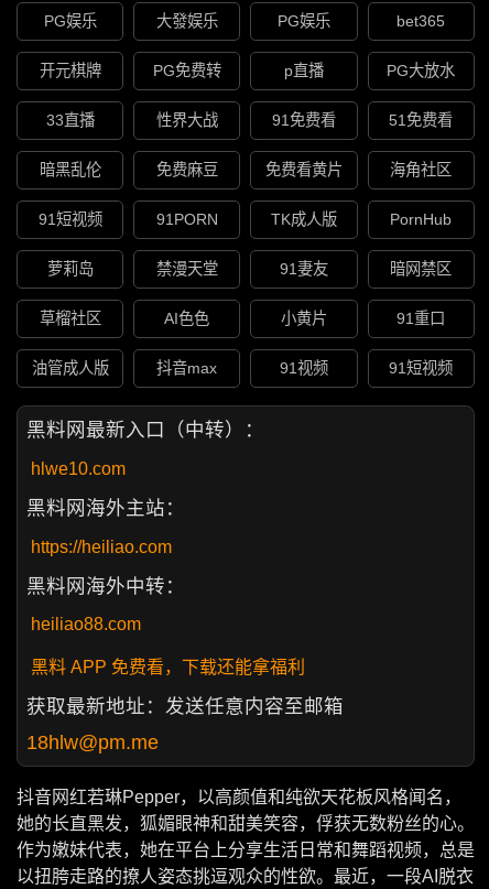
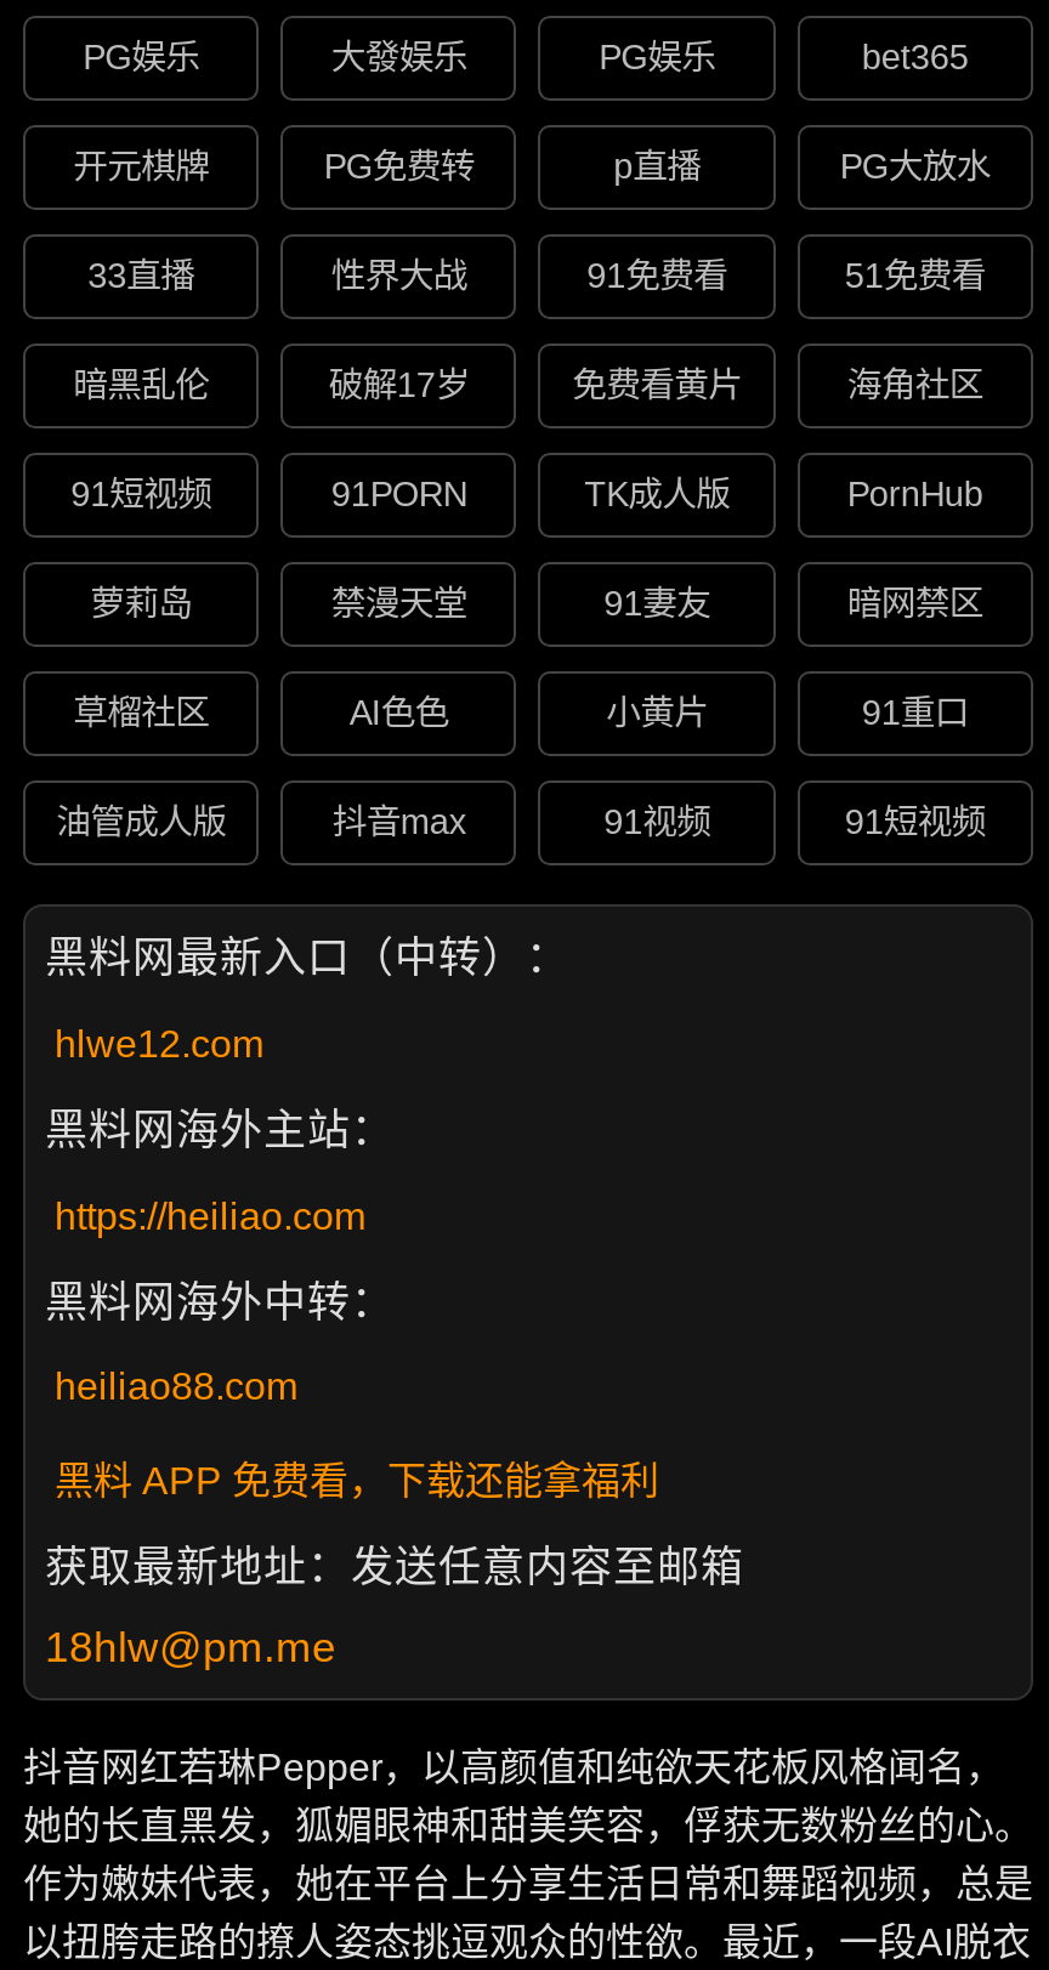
[156,161,218,179] 免费麻豆 -> [329,366,469,405] 破解17岁
[31,459,126,478] hlwe10.com -> [55,1023,263,1064] hlwe12.com

